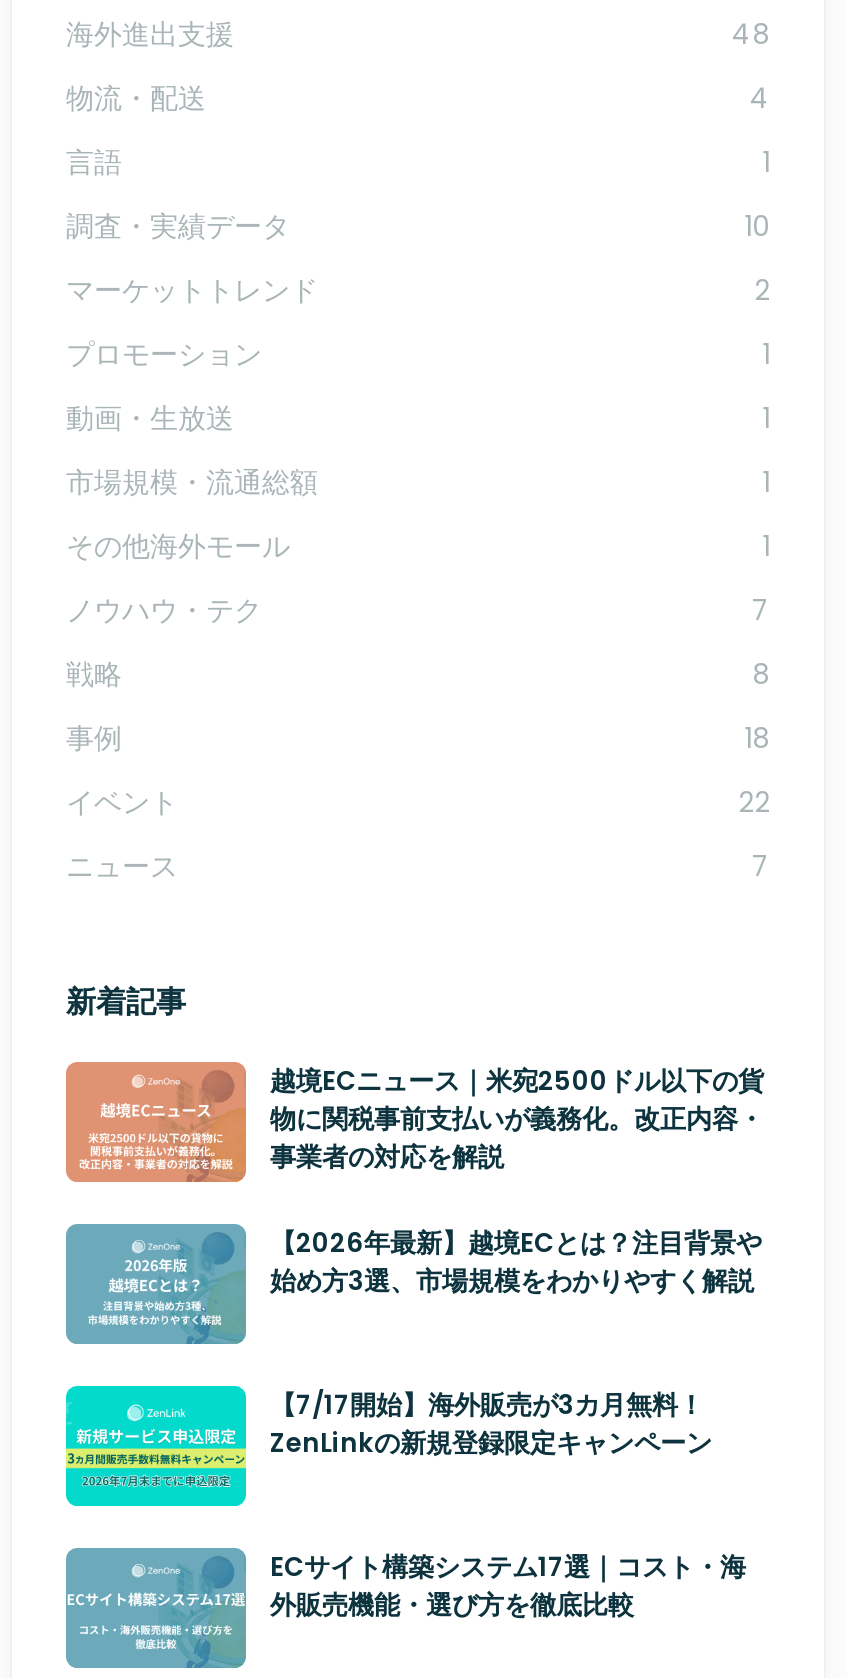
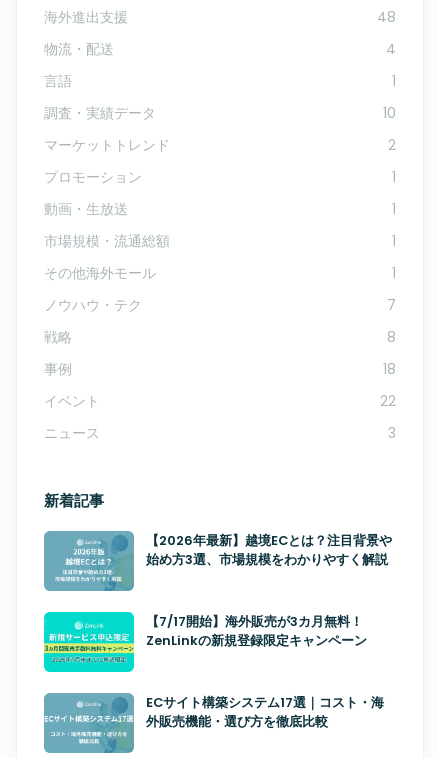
[752,847,770,885] 7 -> [388,424,396,443] 3
[64,1060,764,1184] [image] | 越境ECニュース｜米宛2500ドル以下の貨 | 物に関税事前支払いが義務化。改正内容・ | 事業者の対応を解説 -> none

